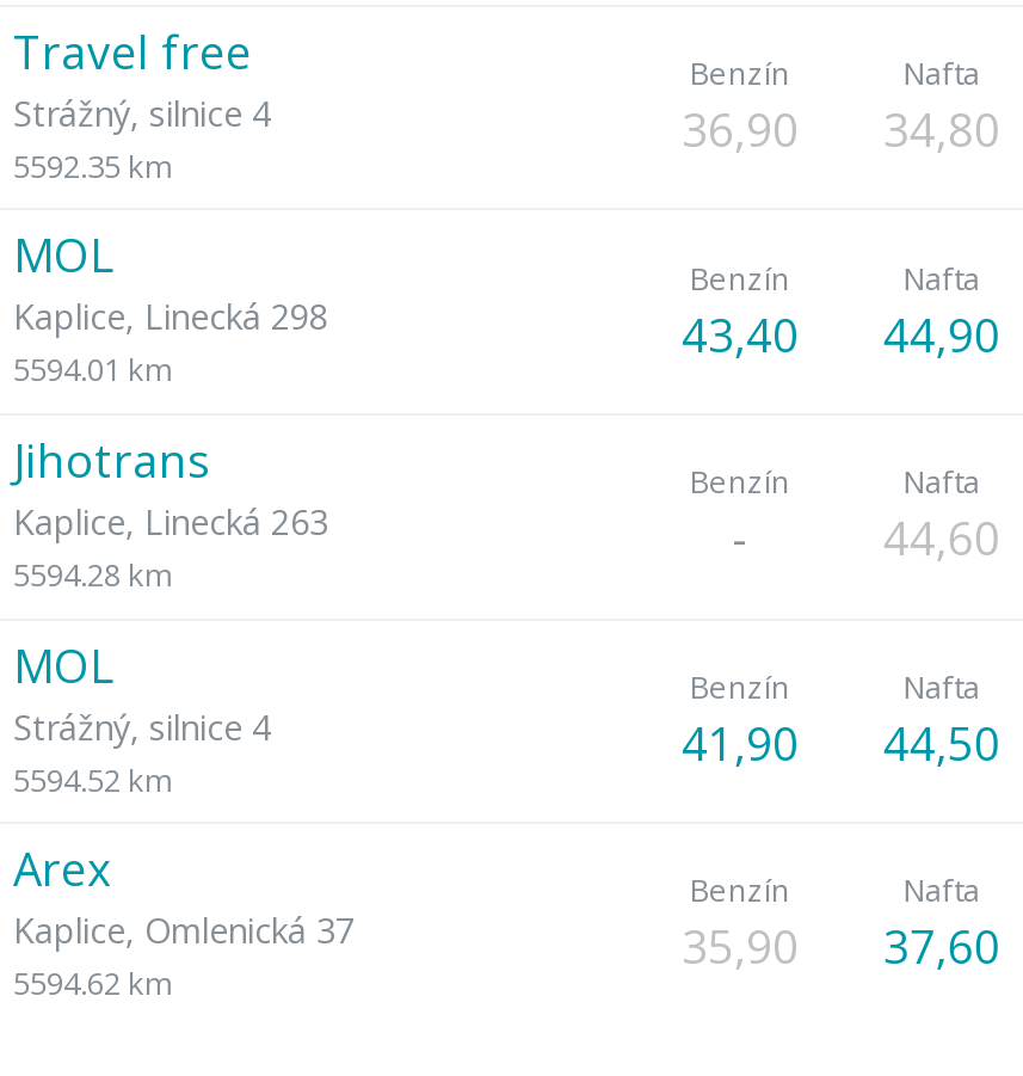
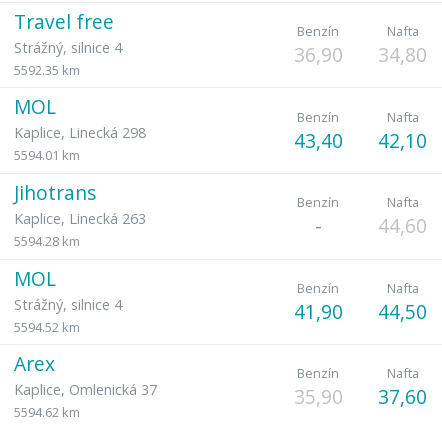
[682,301,1000,366] 43,40 44,90 -> [294,126,427,153] 43,40 42,10

